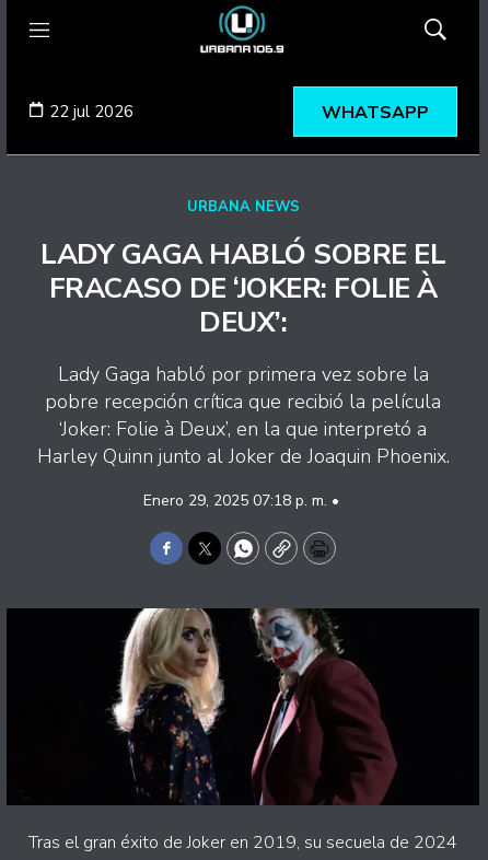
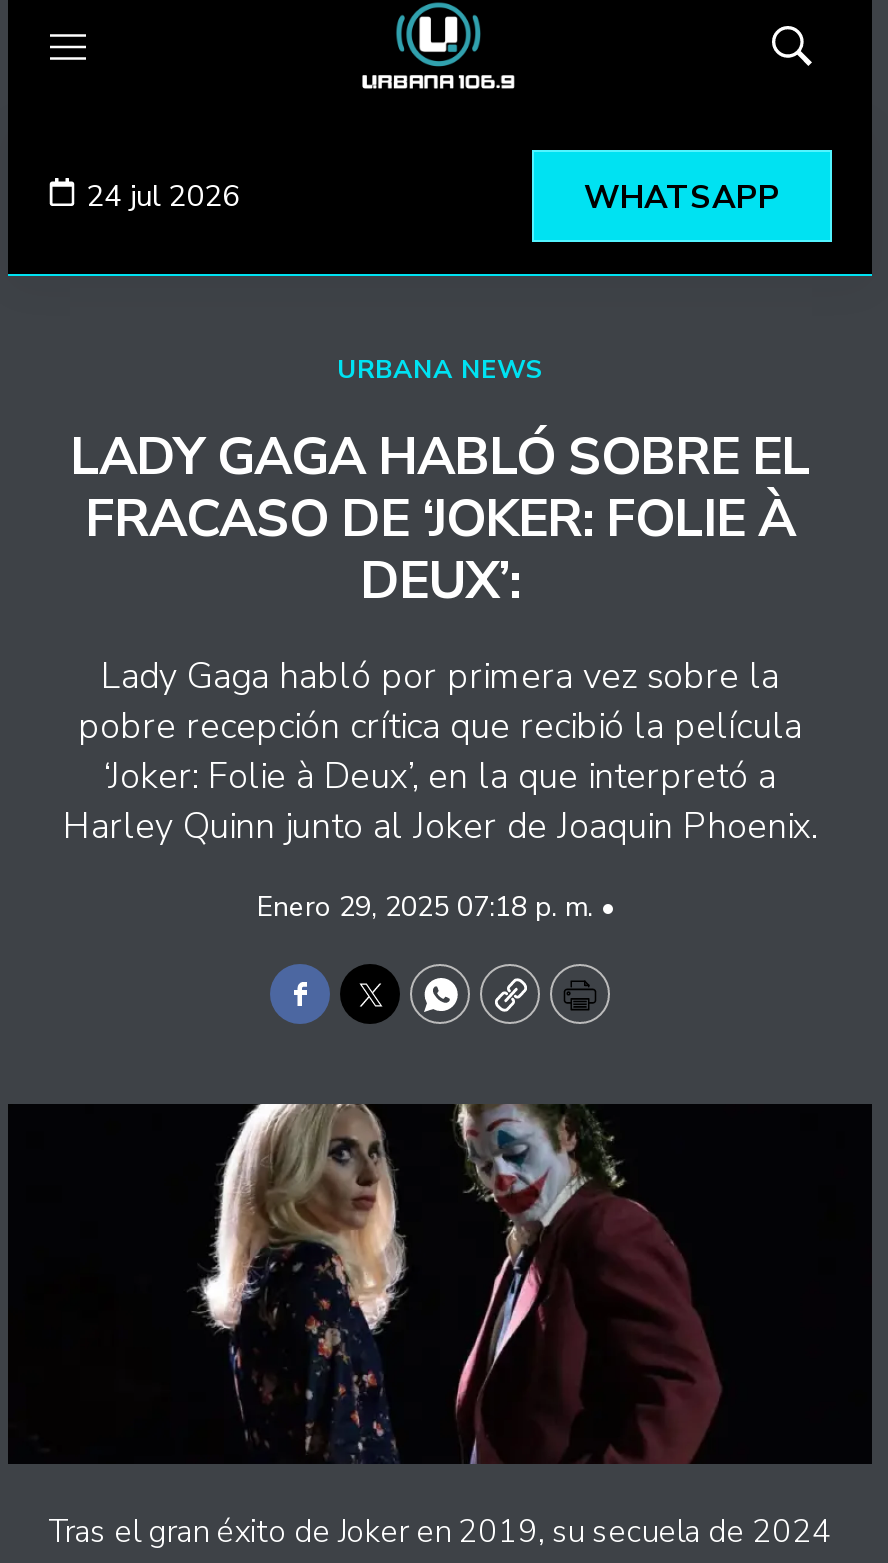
[49,100,133,122] 22 jul 2026 -> [86,175,240,215] 24 jul 2026

